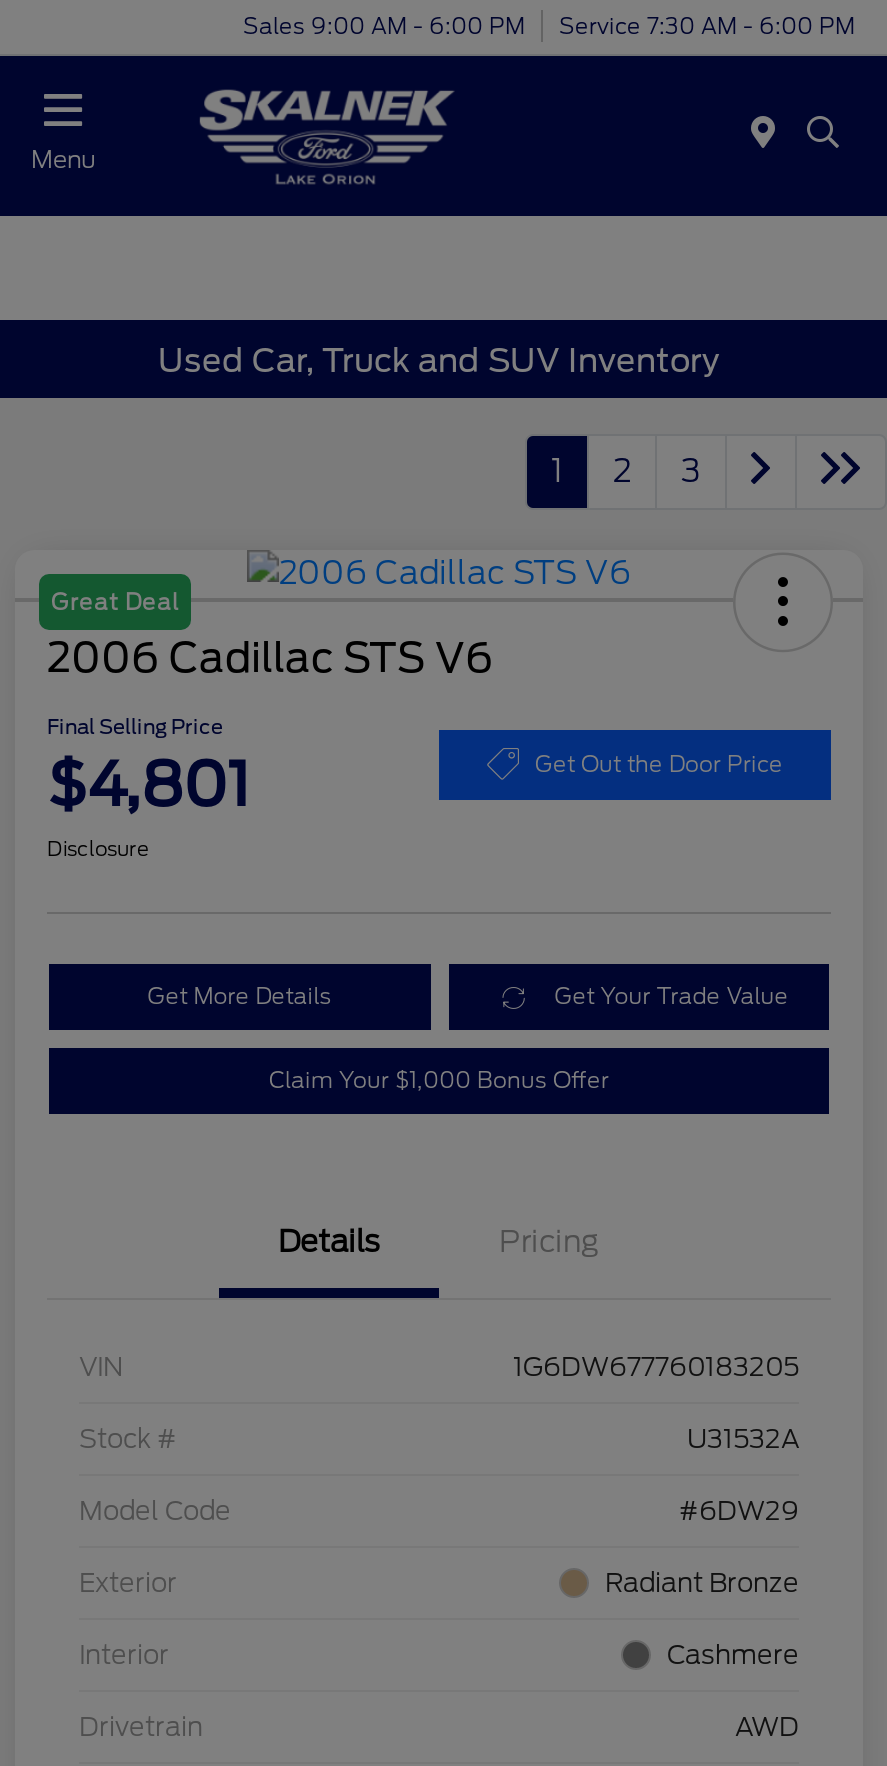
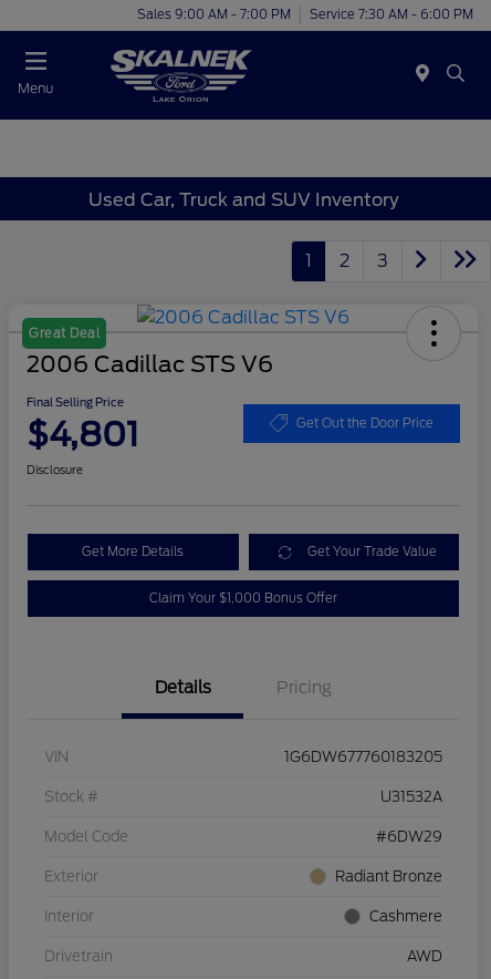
[243,11,855,39] Sales 9:00 AM - 6:00 PM Service 7:30 AM - 6:00 PM -> [137,6,473,22] Sales 9:00 AM - 7:00 PM Service 7:30 AM - 6:00 PM

